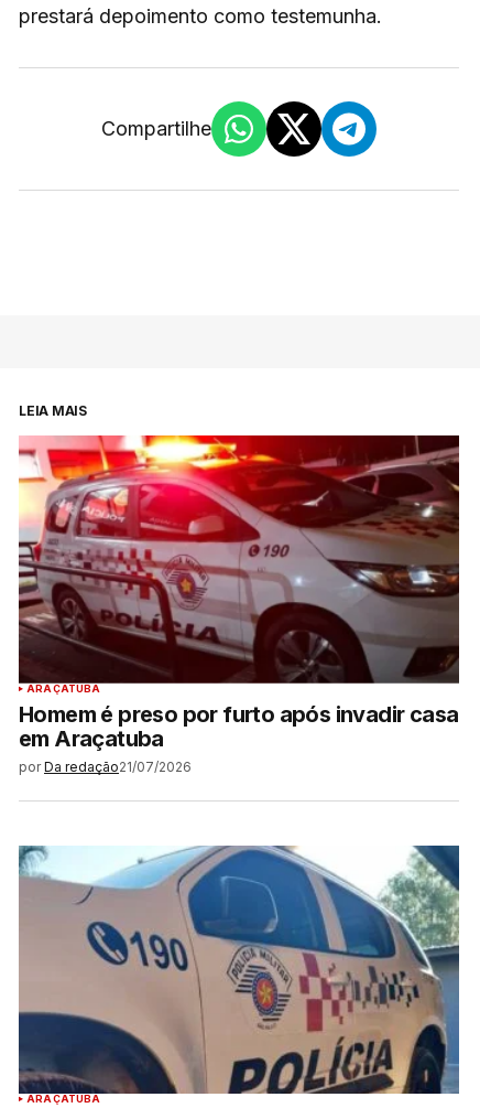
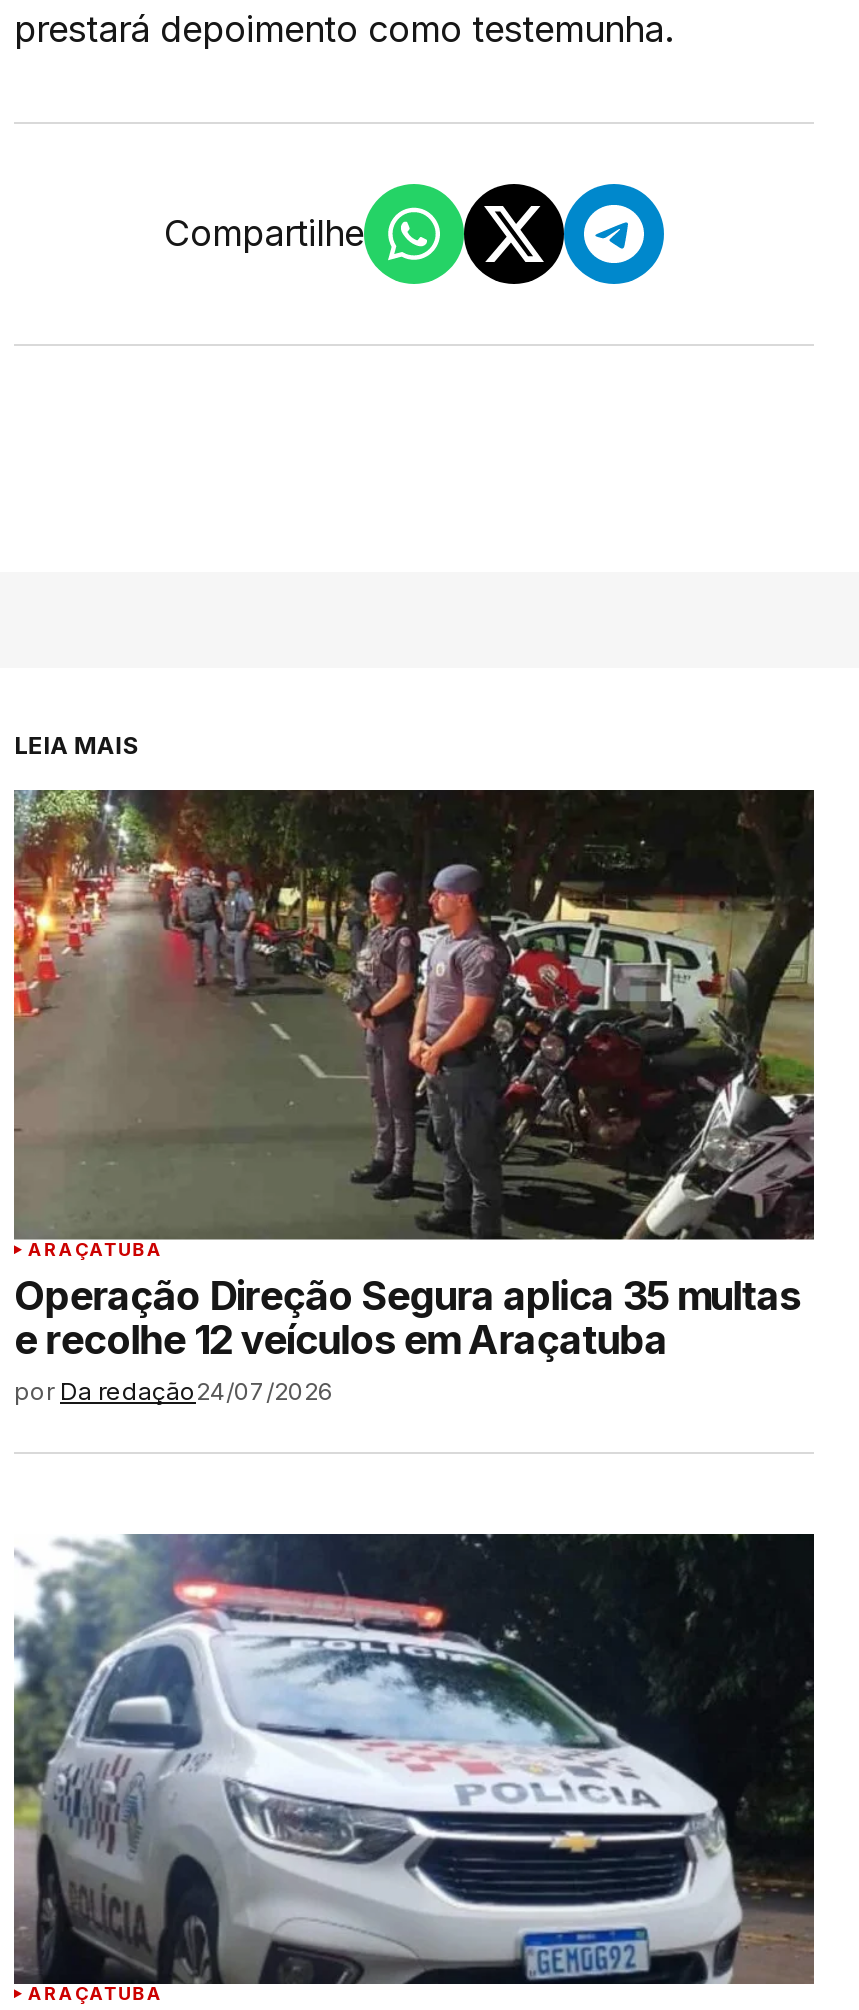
[18,434,460,775] [image] | Homem é preso por furto após invadir casa | em Araçatuba | por Da redação21/07/2026 -> [12,788,816,1406] [image] | Operação Direção Segura aplica 35 multas | e recolhe 12 veículos em Araçatuba | por Da redação24/07/2026
[18,845,460,1095] [image] -> [14,1532,816,1986] [image]

